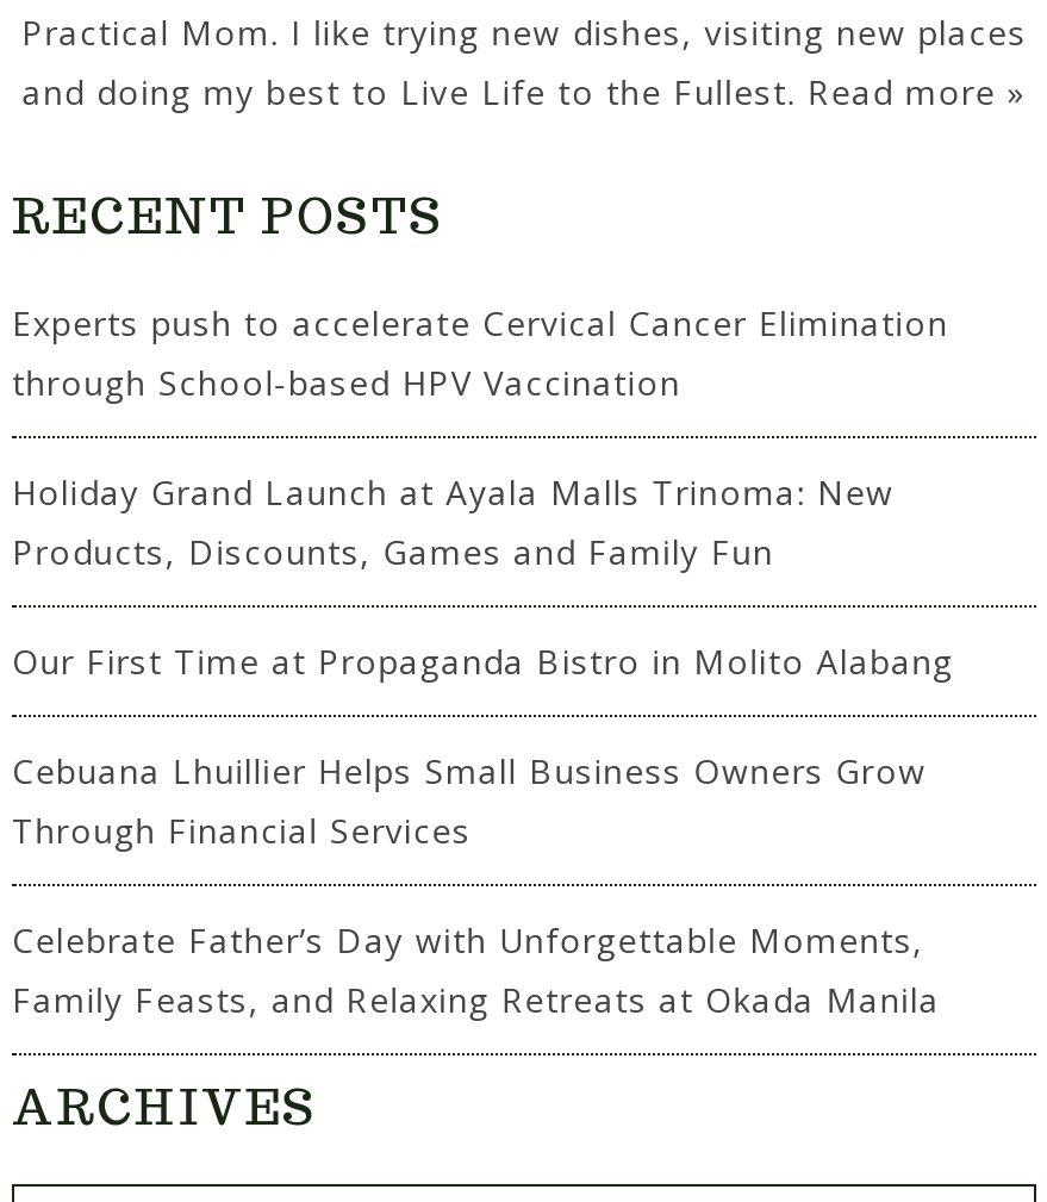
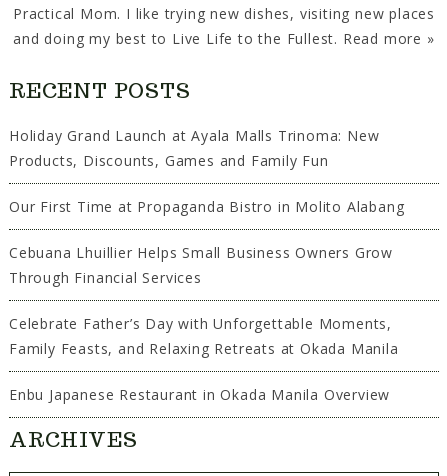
[12,300,949,405] Experts push to accelerate Cervical Cancer Elimination | through School-based HPV Vaccination -> none
moved [12,469,954,1022] -> [9,126,404,358]: Holiday Grand Launch at Ayala Malls Trinoma: New | Products, Discounts, Games and Family Fun | Our First Time at Propaganda Bistro in Molito Alabang | Cebuana Lhuillier Helps Small Business Owners Grow | Through Financial Services | Celebrate Father’s Day with Unforgettable Moments, | Family Feasts, and Relaxing Retreats at Okada Manila
none -> [9,385,390,404] Enbu Japanese Restaurant in Okada Manila Overview

